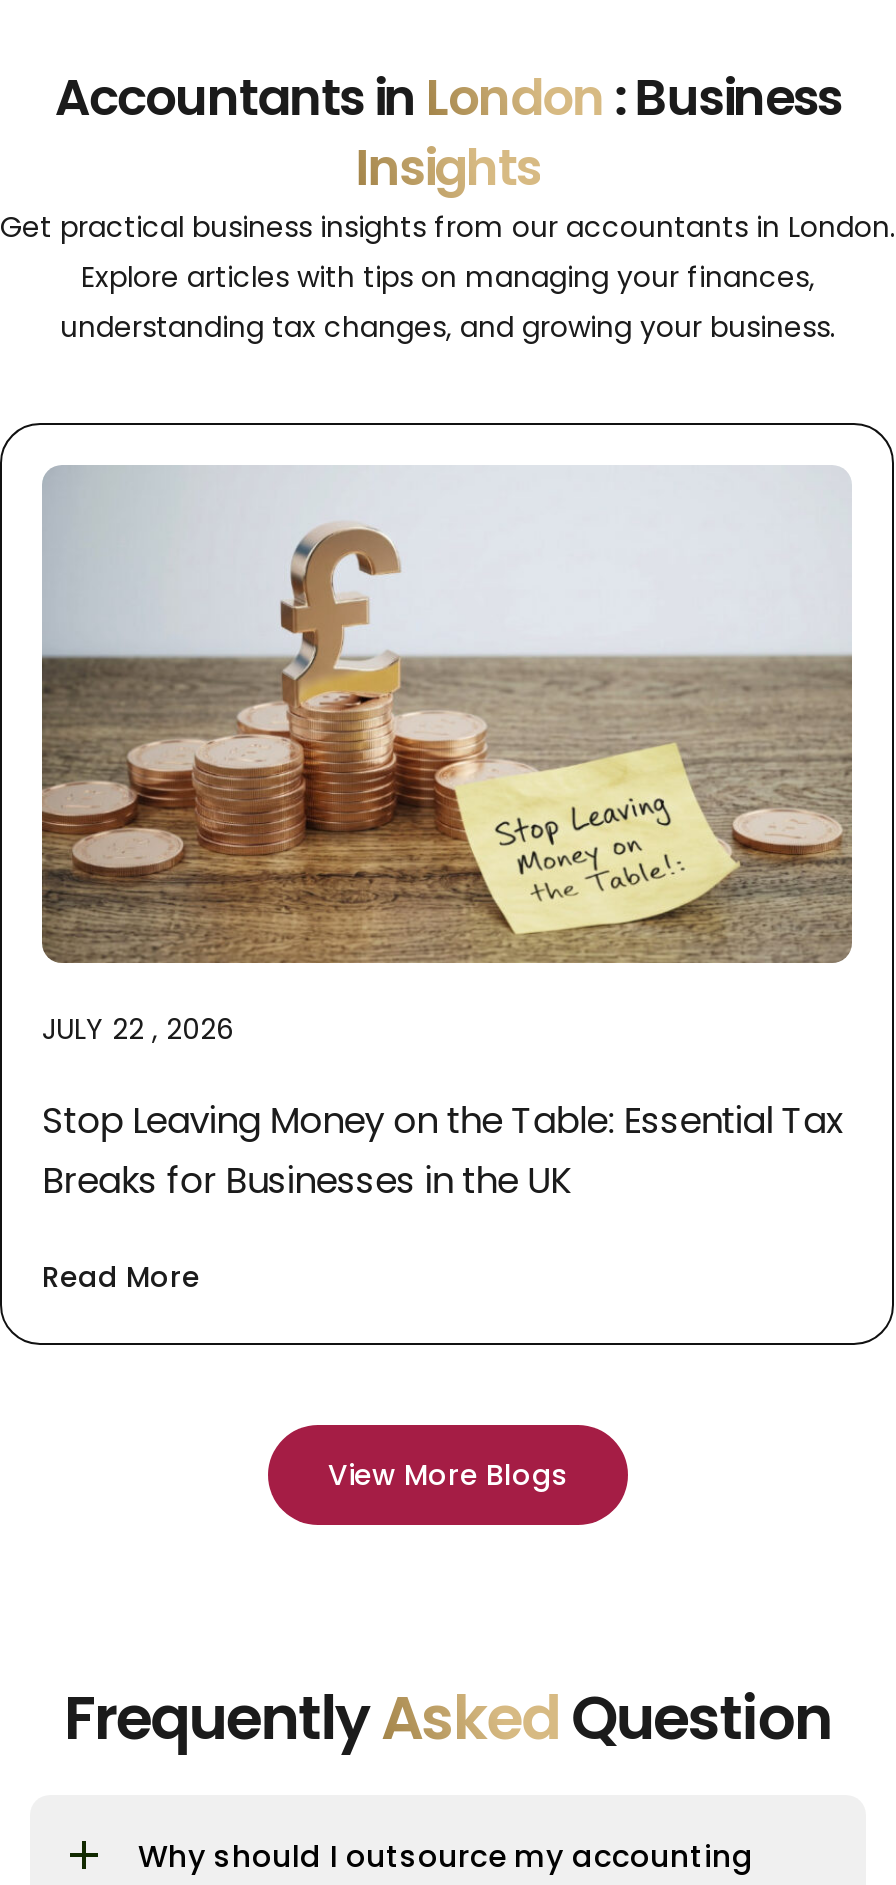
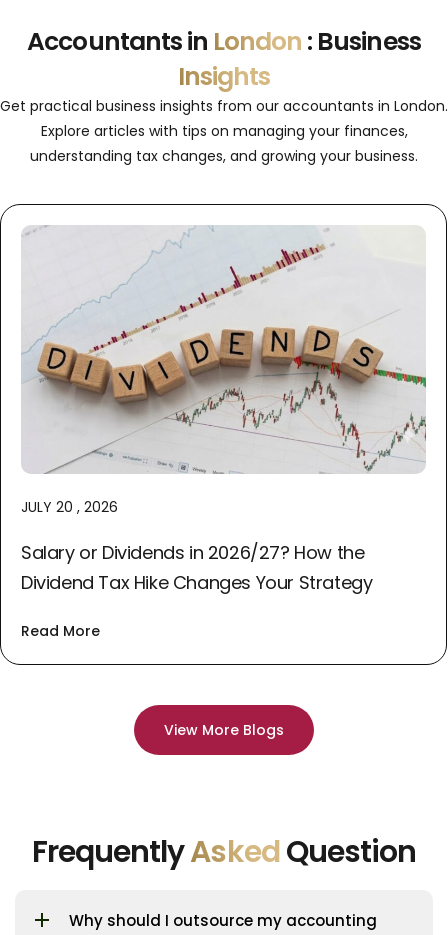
[40,467,854,1049] [image] | JULY 22 , 2026 -> [21,227,427,517] [image] | JULY 20 , 2026
[42,1095,843,1205] Stop Leaving Money on the Table: Essential Tax | Breaks for Businesses in the UK -> [21,540,372,595] Salary or Dividends in 2026/27? How the | Dividend Tax Hike Changes Your Strategy

